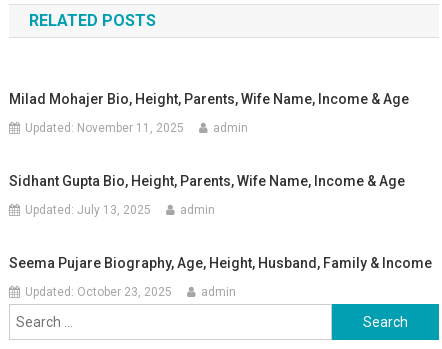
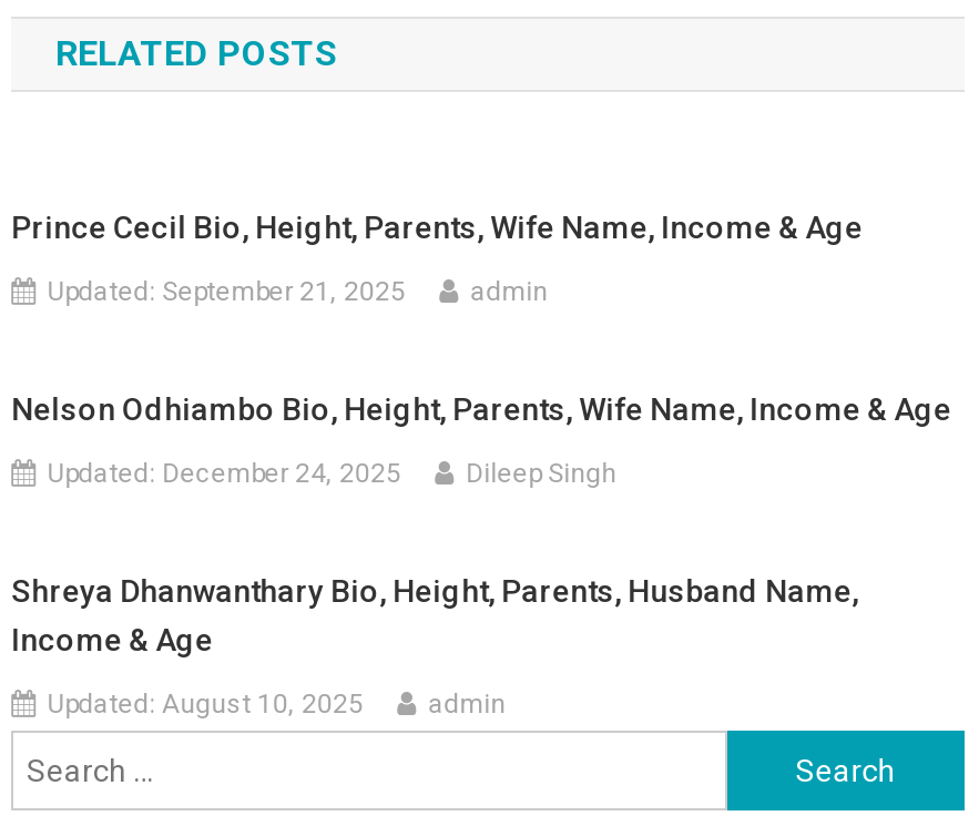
[9,91,409,107] Milad Mohajer Bio, Height, Parents, Wife Name, Income & Age -> [11,210,863,245] Prince Cecil Bio, Height, Parents, Wife Name, Income & Age
[25,121,184,135] Updated: November 11, 2025 -> [47,276,406,307] Updated: September 21, 2025
[9,173,405,189] Sidhant Gupta Bio, Height, Parents, Wife Name, Income & Age -> [11,392,952,427] Nelson Odhiambo Bio, Height, Parents, Wife Name, Income & Age
[25,203,215,217] Updated: July 13, 2025 | admin -> [47,458,617,489] Updated: December 24, 2025 | Dileep Singh
[9,255,432,271] Seema Pujare Biography, Age, Height, Husband, Family & Income -> [11,573,858,658] Shreya Dhanwanthary Bio, Height, Parents, Husband Name, | Income & Age
[25,285,172,299] Updated: October 23, 2025 -> [47,689,364,720] Updated: August 10, 2025

